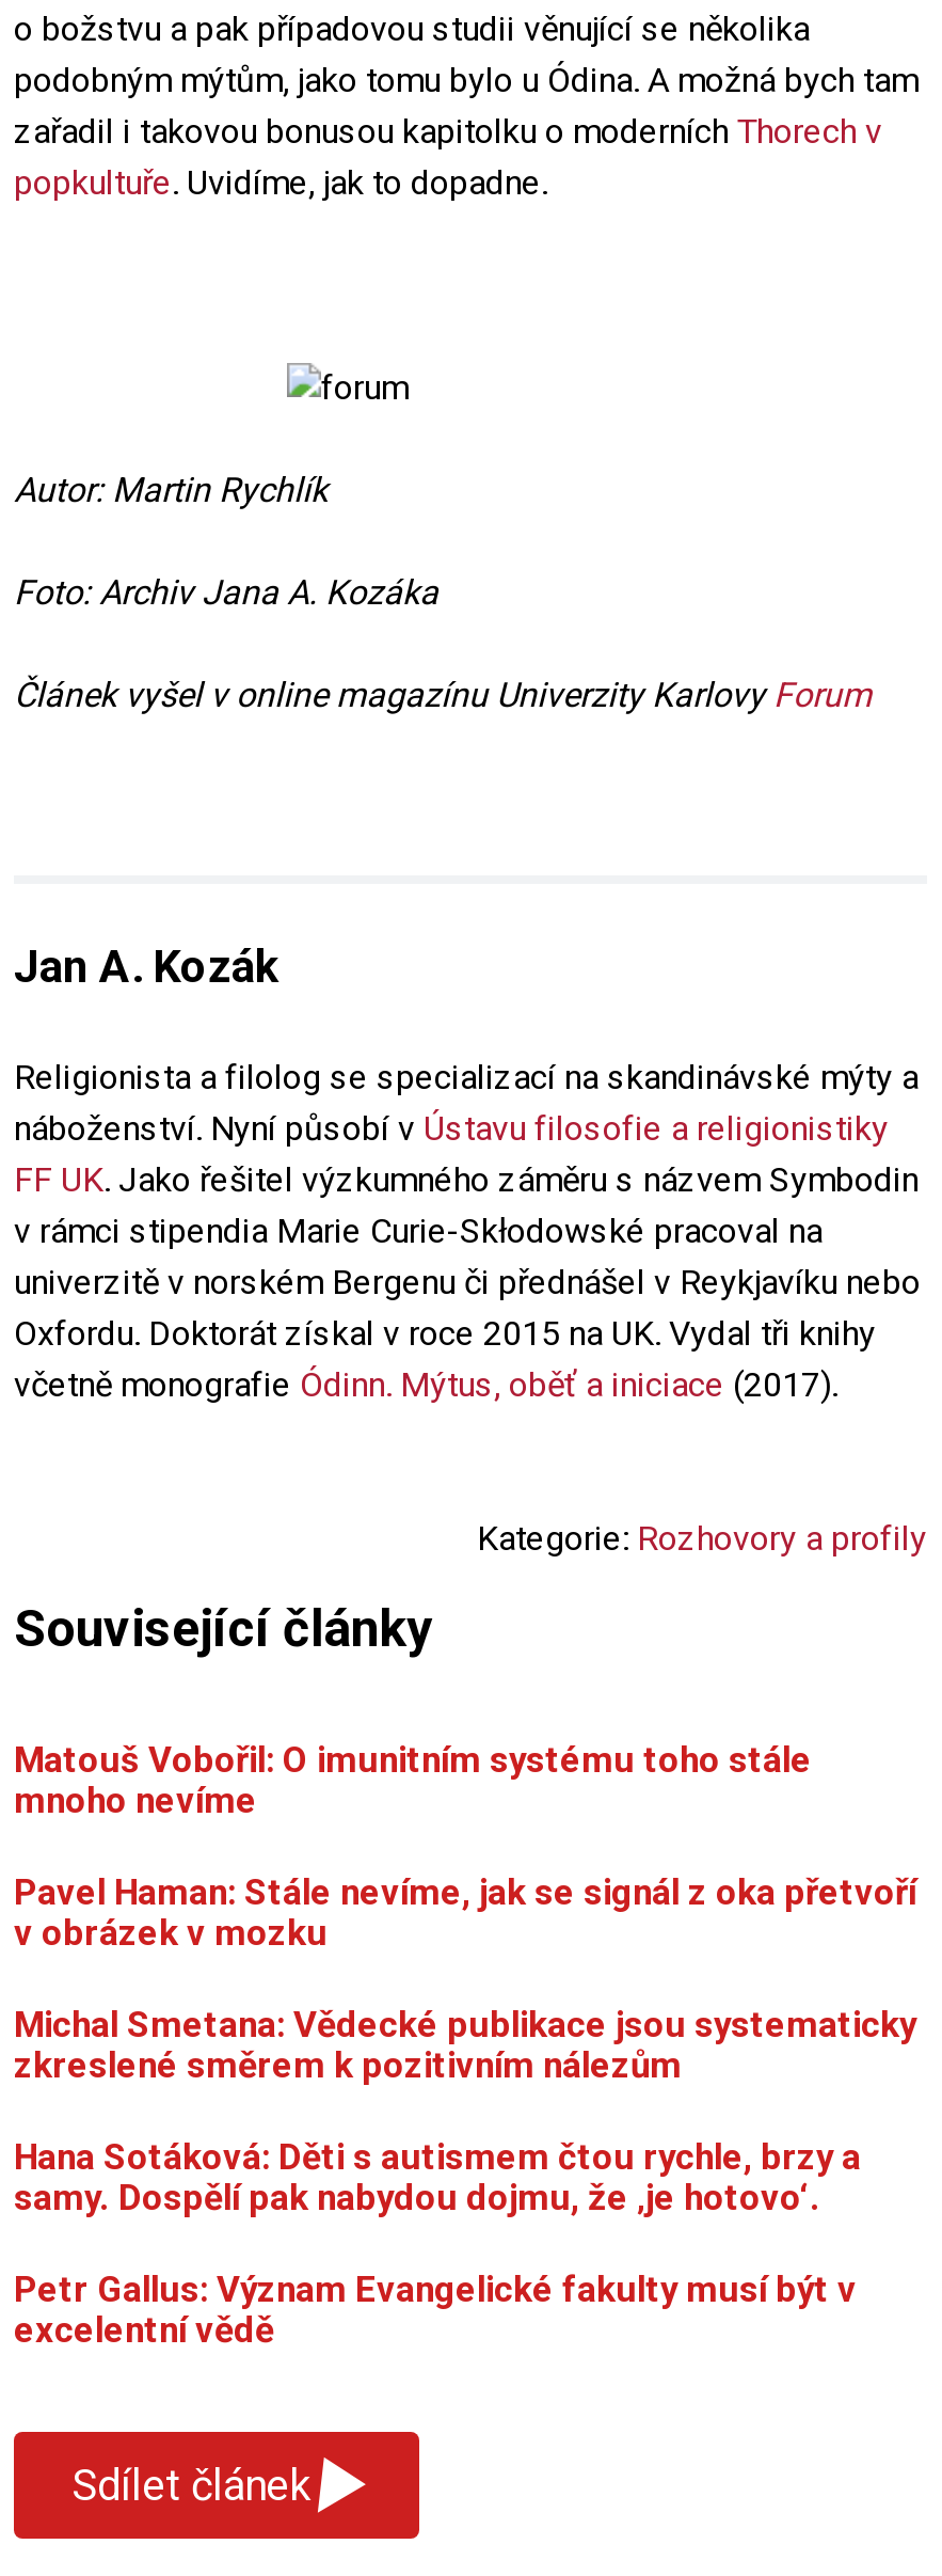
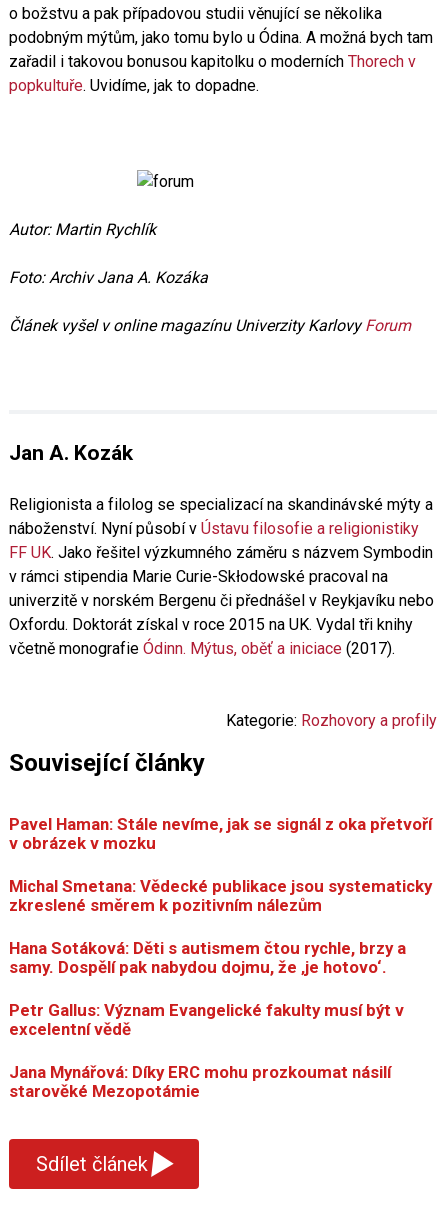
[14,1737,812,1820] Matouš Vobořil: O imunitním systému toho stále | mnoho nevíme -> none
moved [14,1869,916,2350] -> [9,813,432,1038]: Pavel Haman: Stále nevíme, jak se signál z oka přetvoří | v obrázek v mozku | Michal Smetana: Vědecké publikace jsou systematicky | zkreslené směrem k pozitivním nálezům | Hana Sotáková: Děti s autismem čtou rychle, brzy a | samy. Dospělí pak nabydou dojmu, že ‚je hotovo‘. | Petr Gallus: Význam Evangelické fakulty musí být v | excelentní vědě
none -> [9,1061,391,1100] Jana Mynářová: Díky ERC mohu prozkoumat násilí | starověké Mezopotámie

